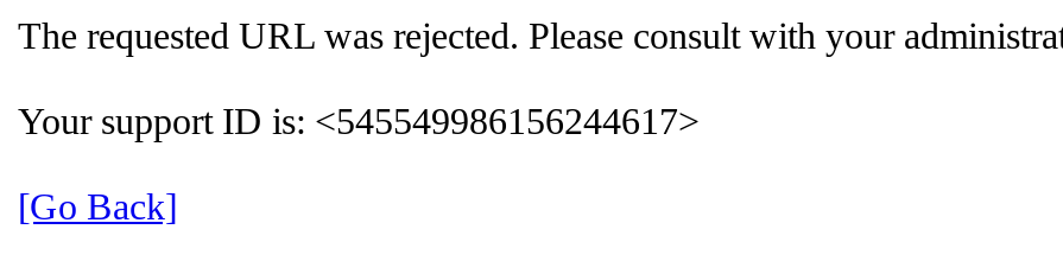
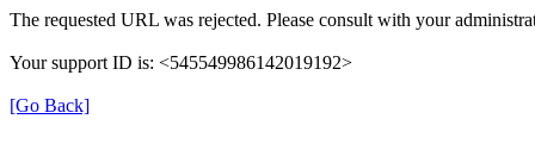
[18,101,700,141] Your support ID is: <545549986156244617> -> [10,52,352,73] Your support ID is: <545549986142019192>

